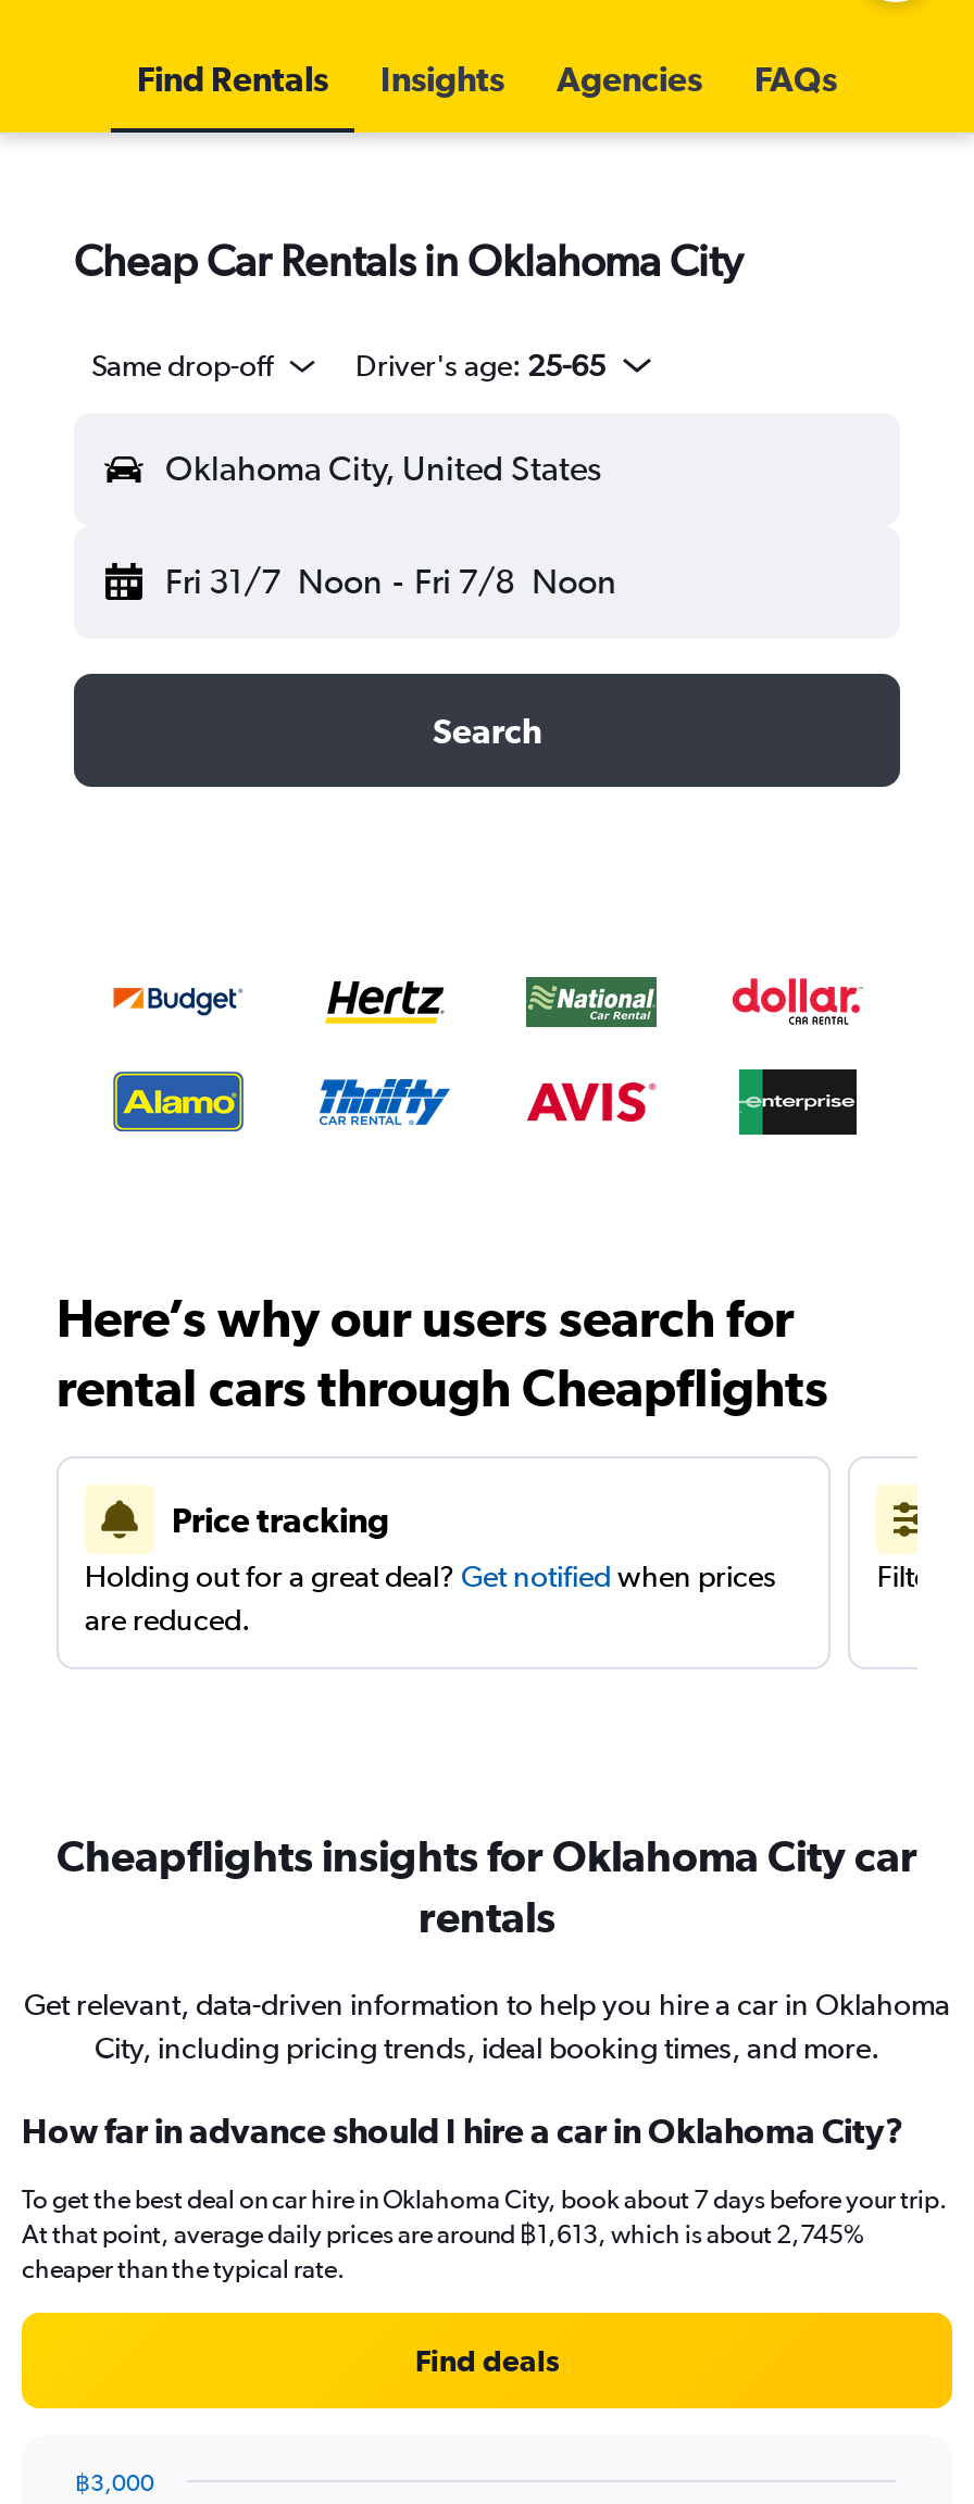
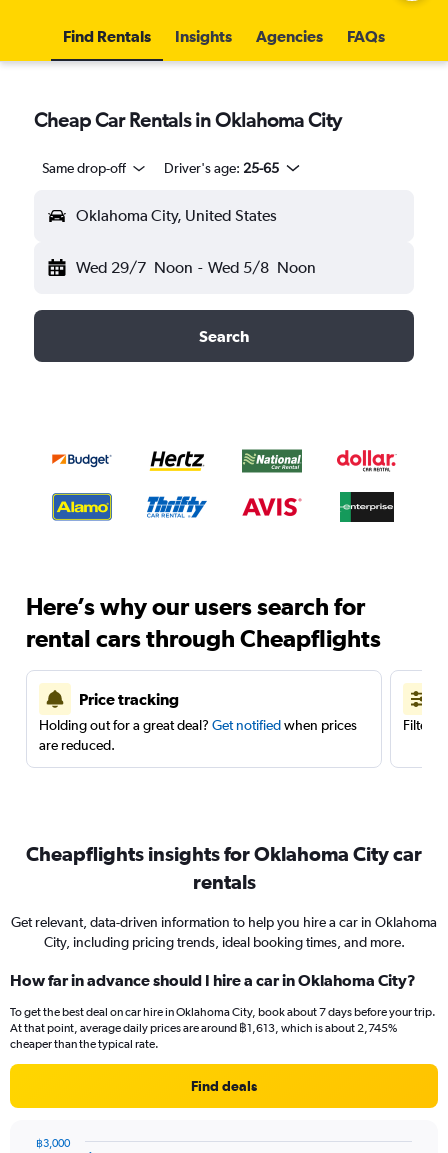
[165,561,617,602] Fri 31/7 Noon - Fri 7/8 Noon -> [76,258,316,277] Wed 29/7 Noon - Wed 5/8 Noon

